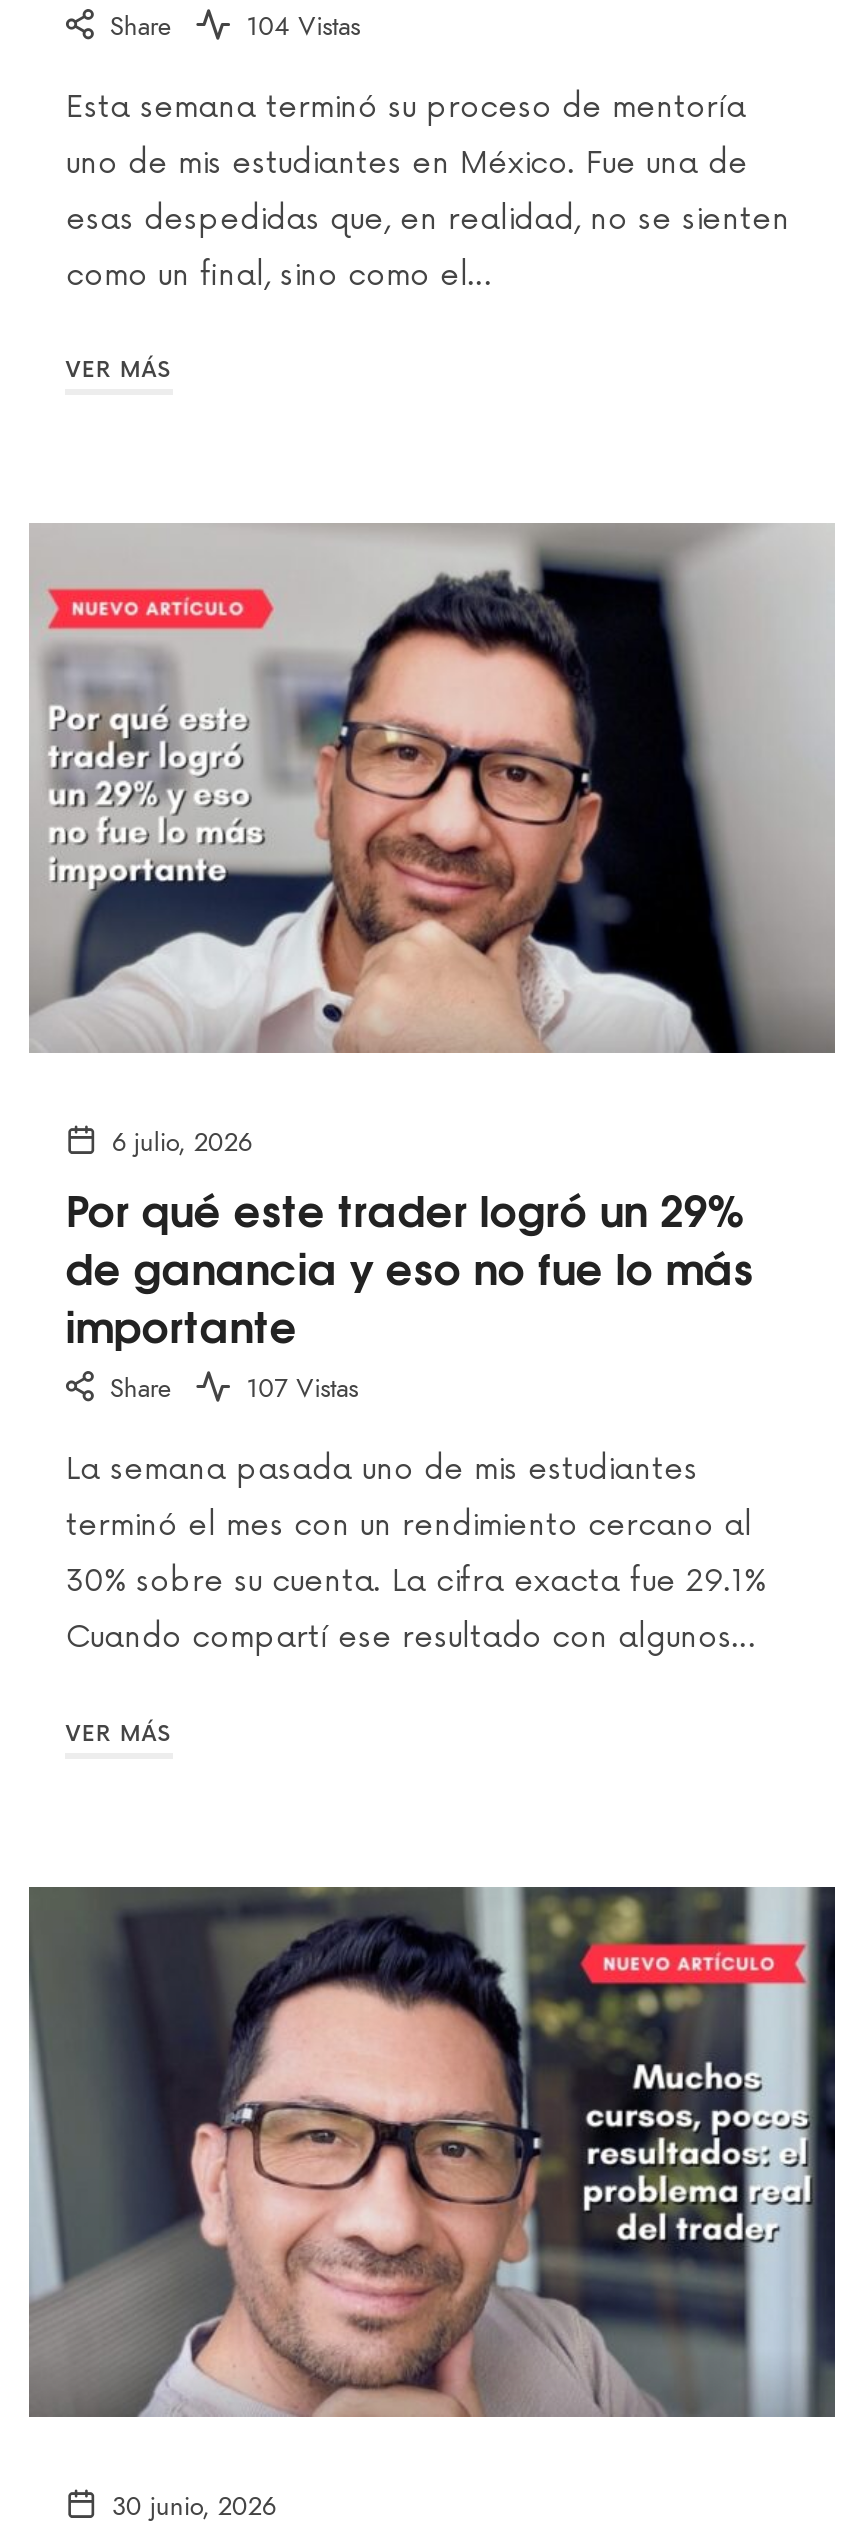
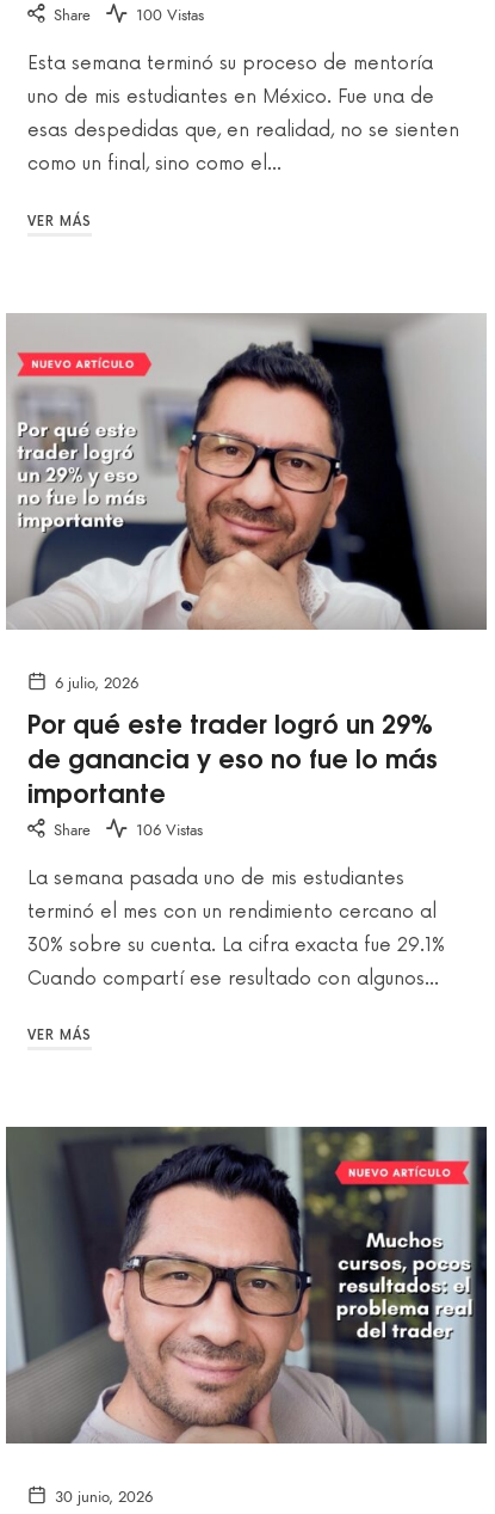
[110,9,360,45] Share 104 Vistas -> [54,5,203,27] Share 100 Vistas
[110,1372,358,1408] Share 107 Vistas -> [54,819,202,841] Share 106 Vistas

